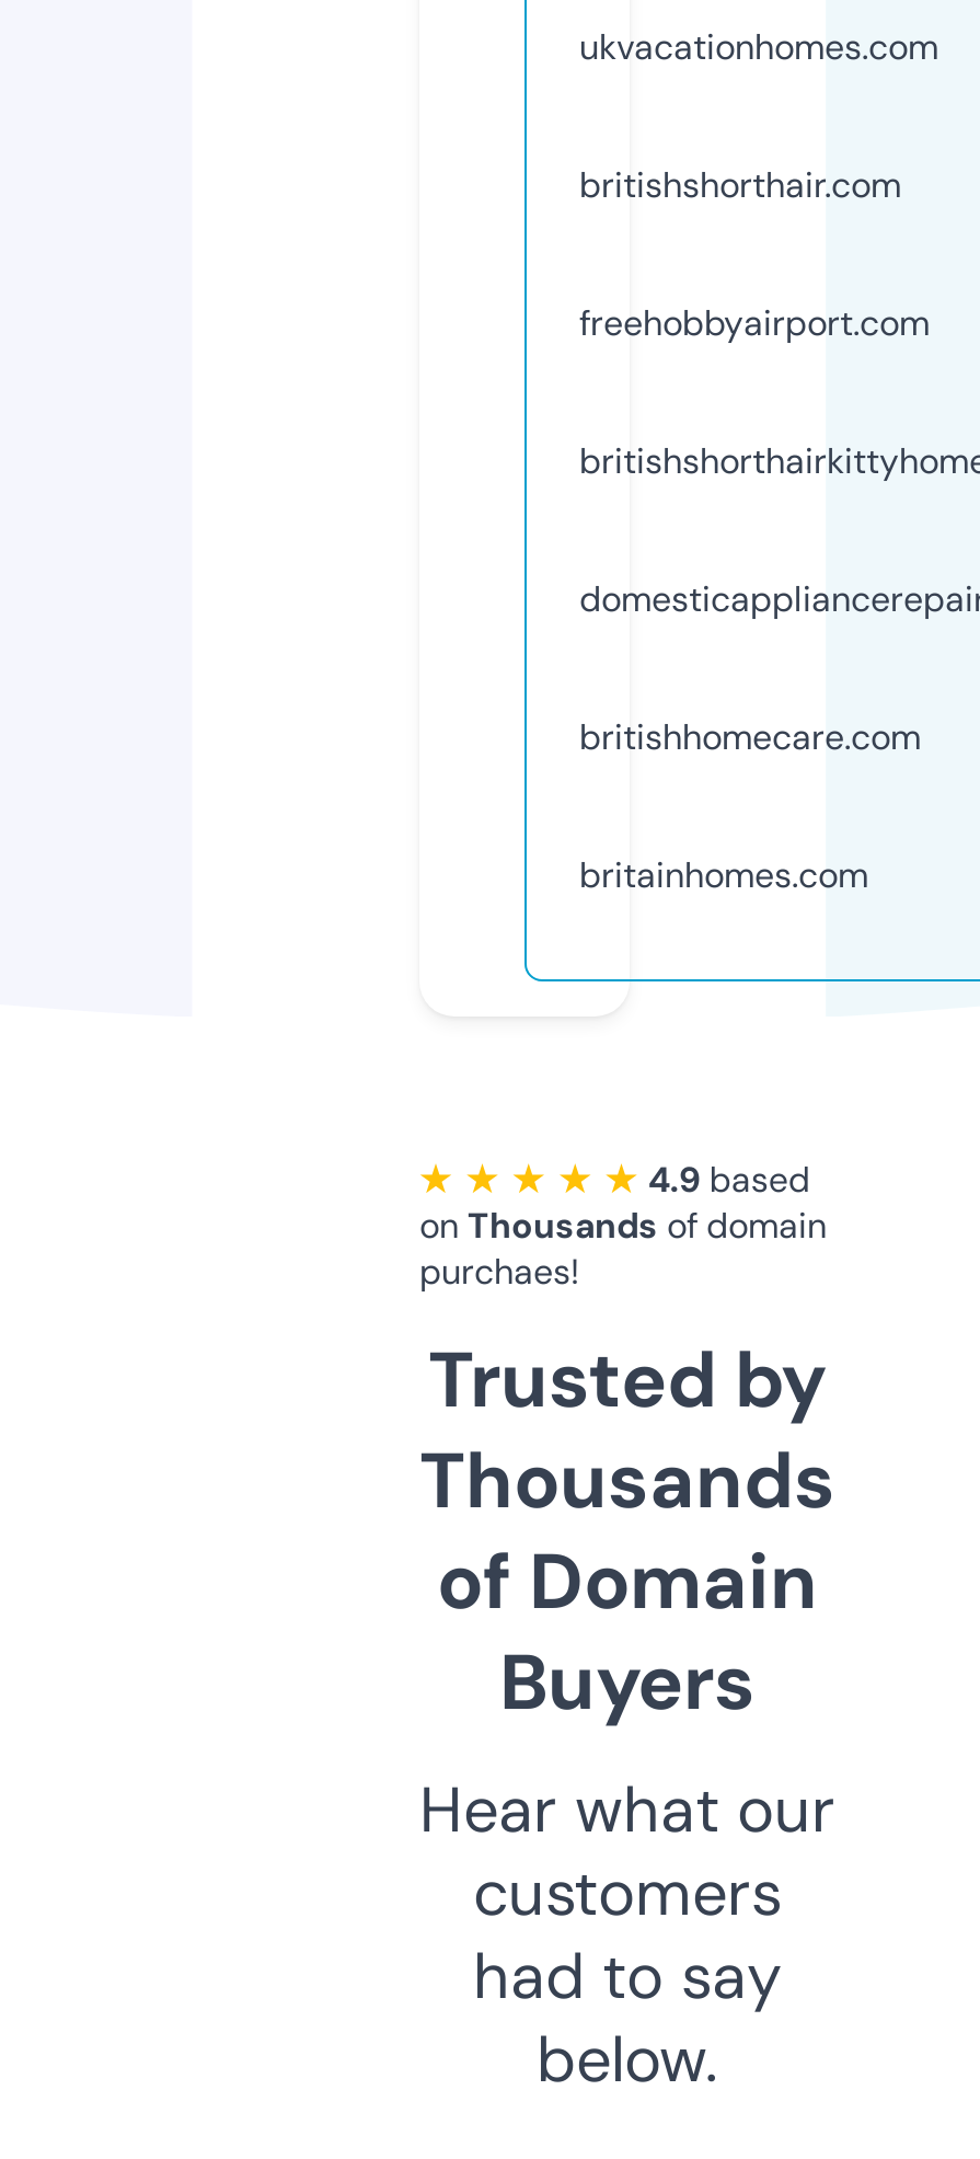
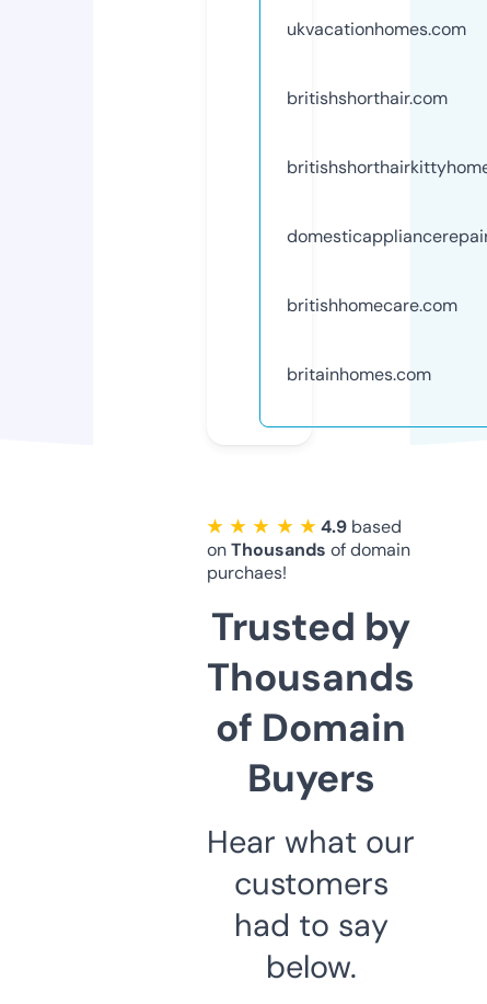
[579,300,930,346] freehobbyairport.com -> none

